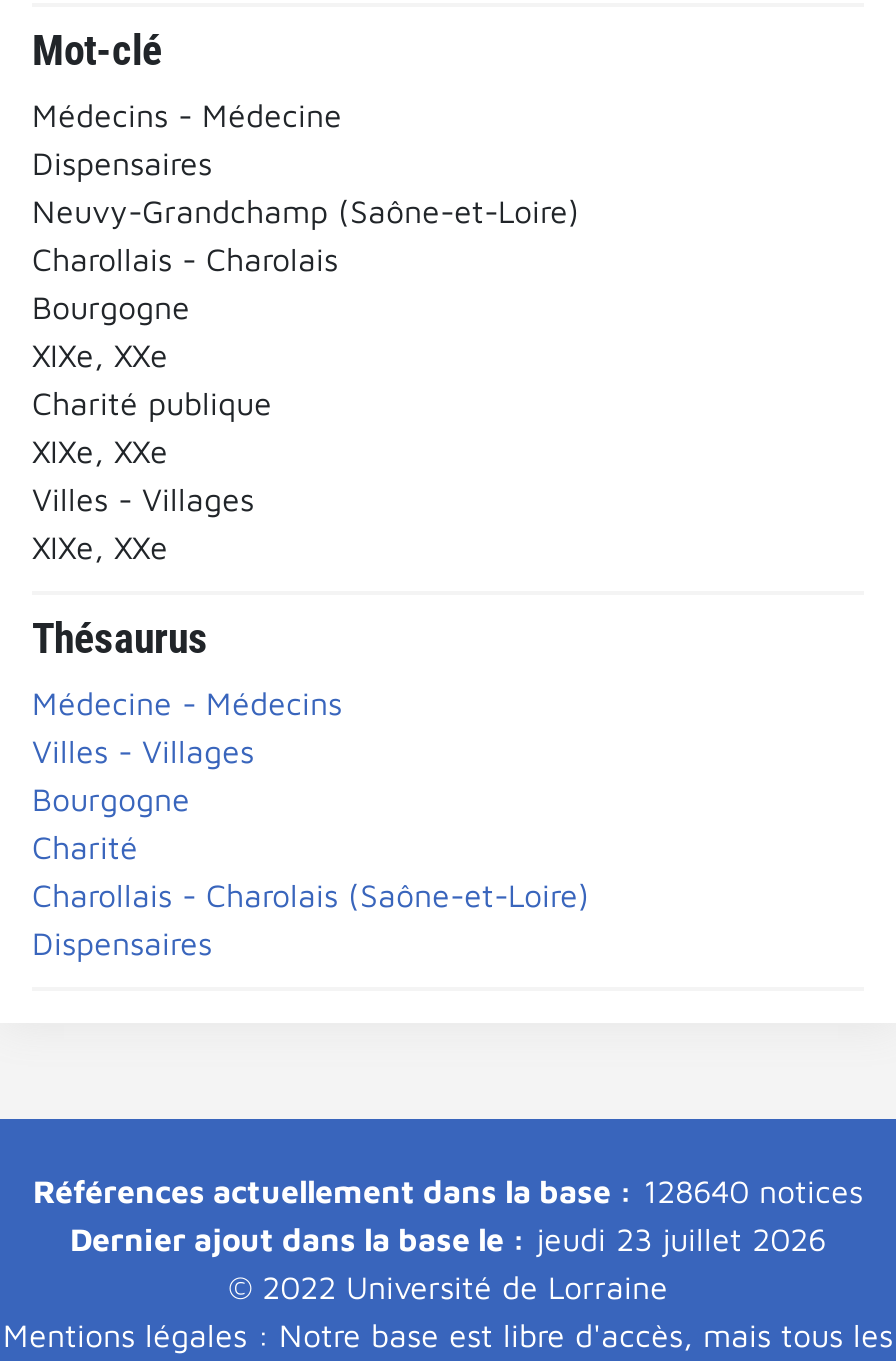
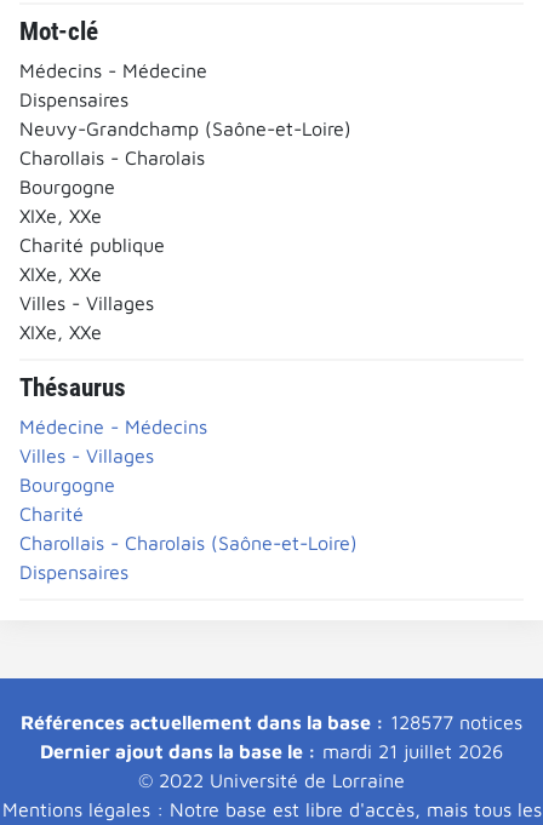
[33,1172,863,1208] Références actuellement dans la base : 128640 notices -> [21,711,522,732] Références actuellement dans la base : 128577 notices
[70,1220,826,1256] Dernier ajout dans la base le : jeudi 23 juillet 2026 -> [40,740,503,761] Dernier ajout dans la base le : mardi 21 juillet 2026

